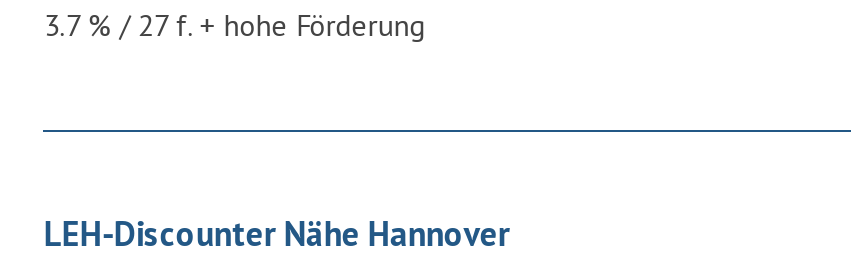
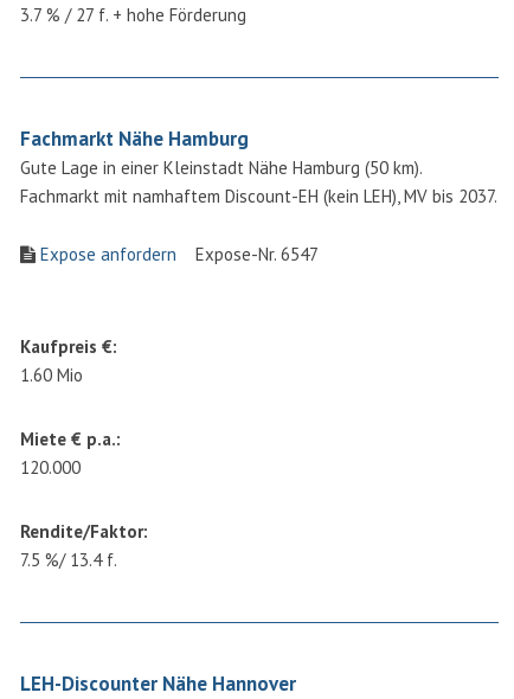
none -> [21,125,498,265] Fachmarkt Nähe Hamburg | Gute Lage in einer Kleinstadt Nähe Hamburg (50 km). | Fachmarkt mit namhaftem Discount-EH (kein LEH), MV bis 2037. | Expose anfordern Expose-Nr. 6547
none -> [21,335,149,571] Kaufpreis €: | 1.60 Mio | Miete € p.a.: | 120.000 | Rendite/Faktor: | 7.5 %/ 13.4 f.

